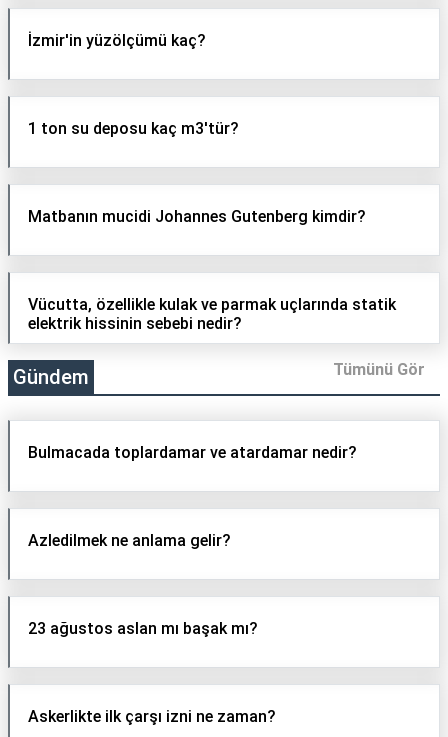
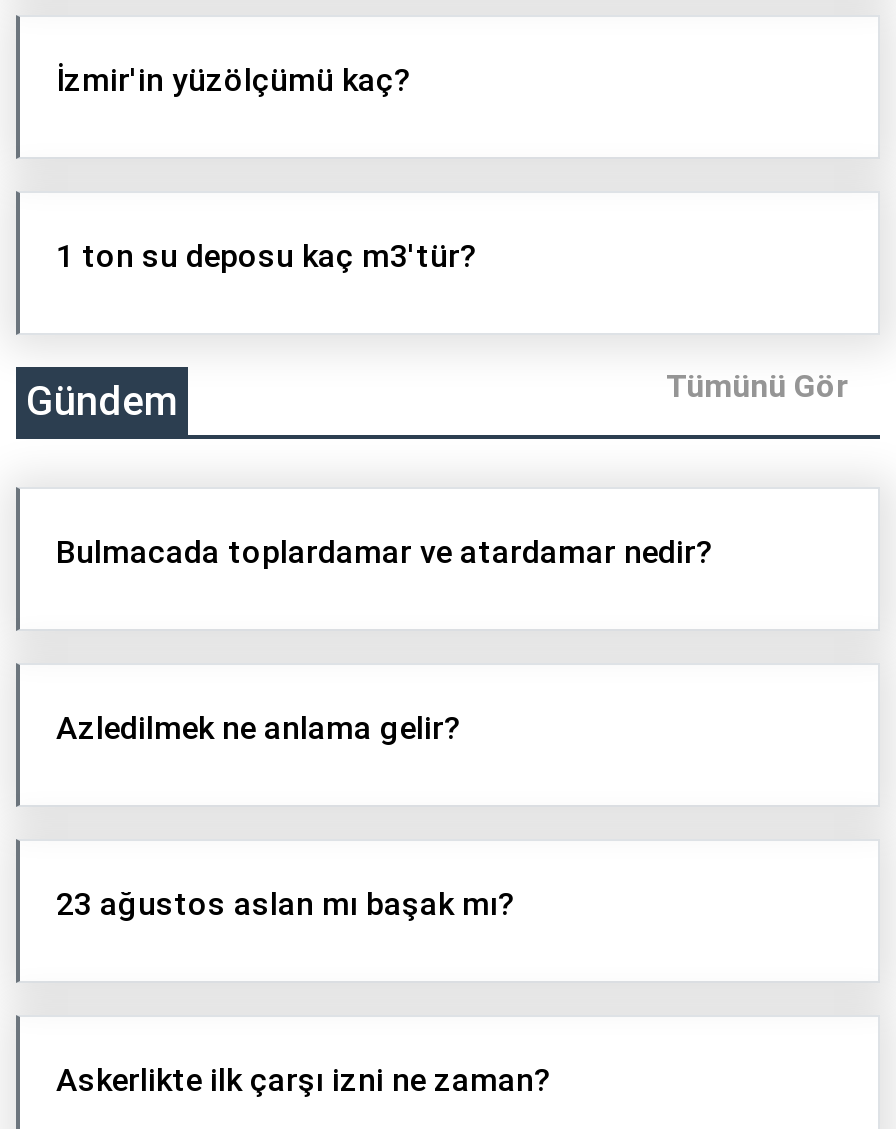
[28,207,366,226] Matbanın mucidi Johannes Gutenberg kimdir? -> none
[28,295,396,333] Vücutta, özellikle kulak ve parmak uçlarında statik | elektrik hissinin sebebi nedir? -> none

